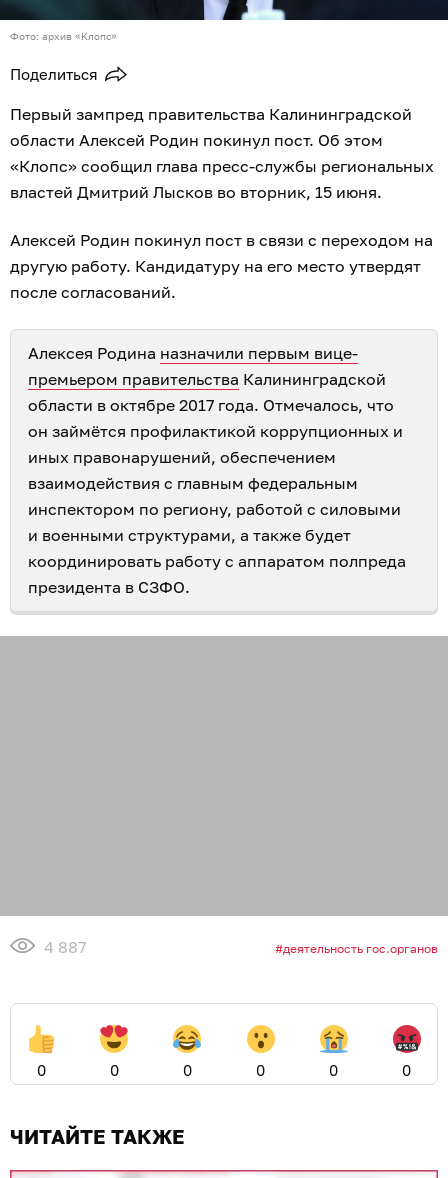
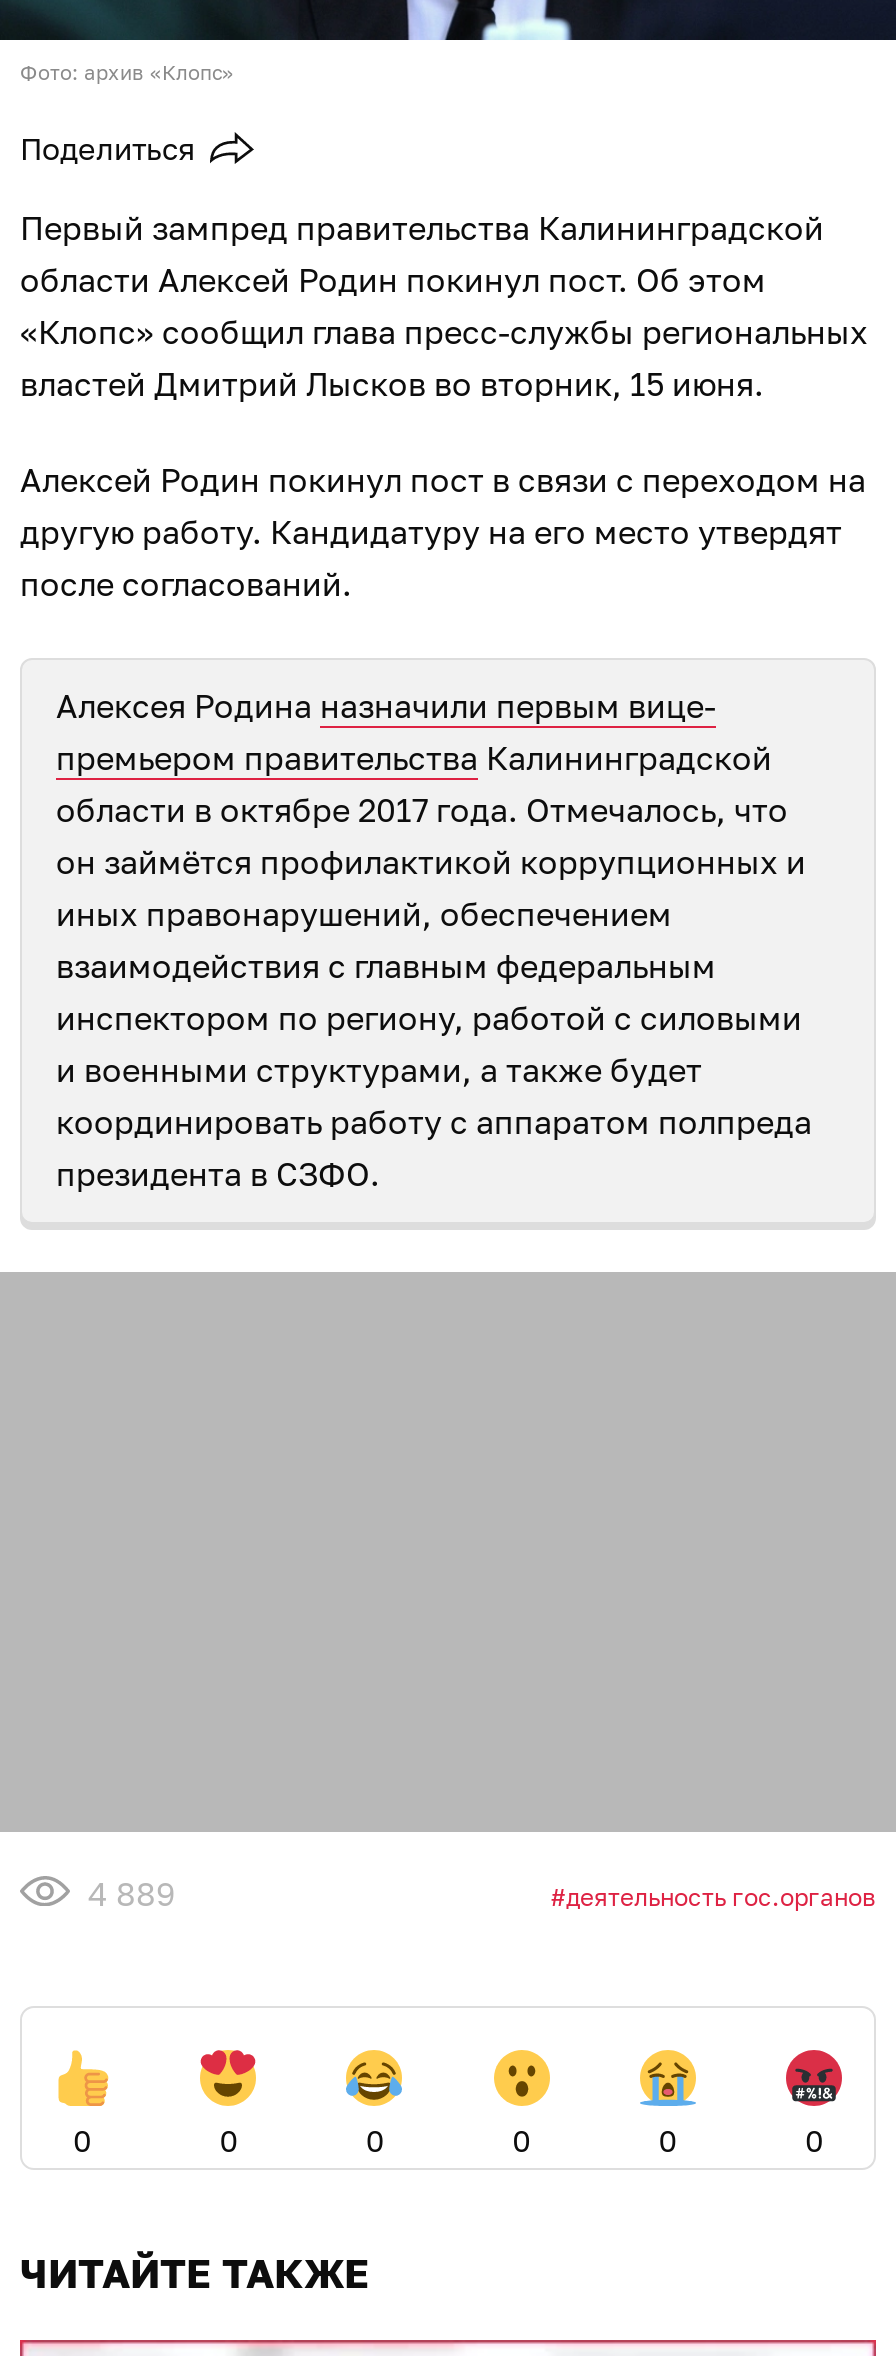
[40,937,86,957] 4 887 -> [80,1874,176,1914] 4 889

